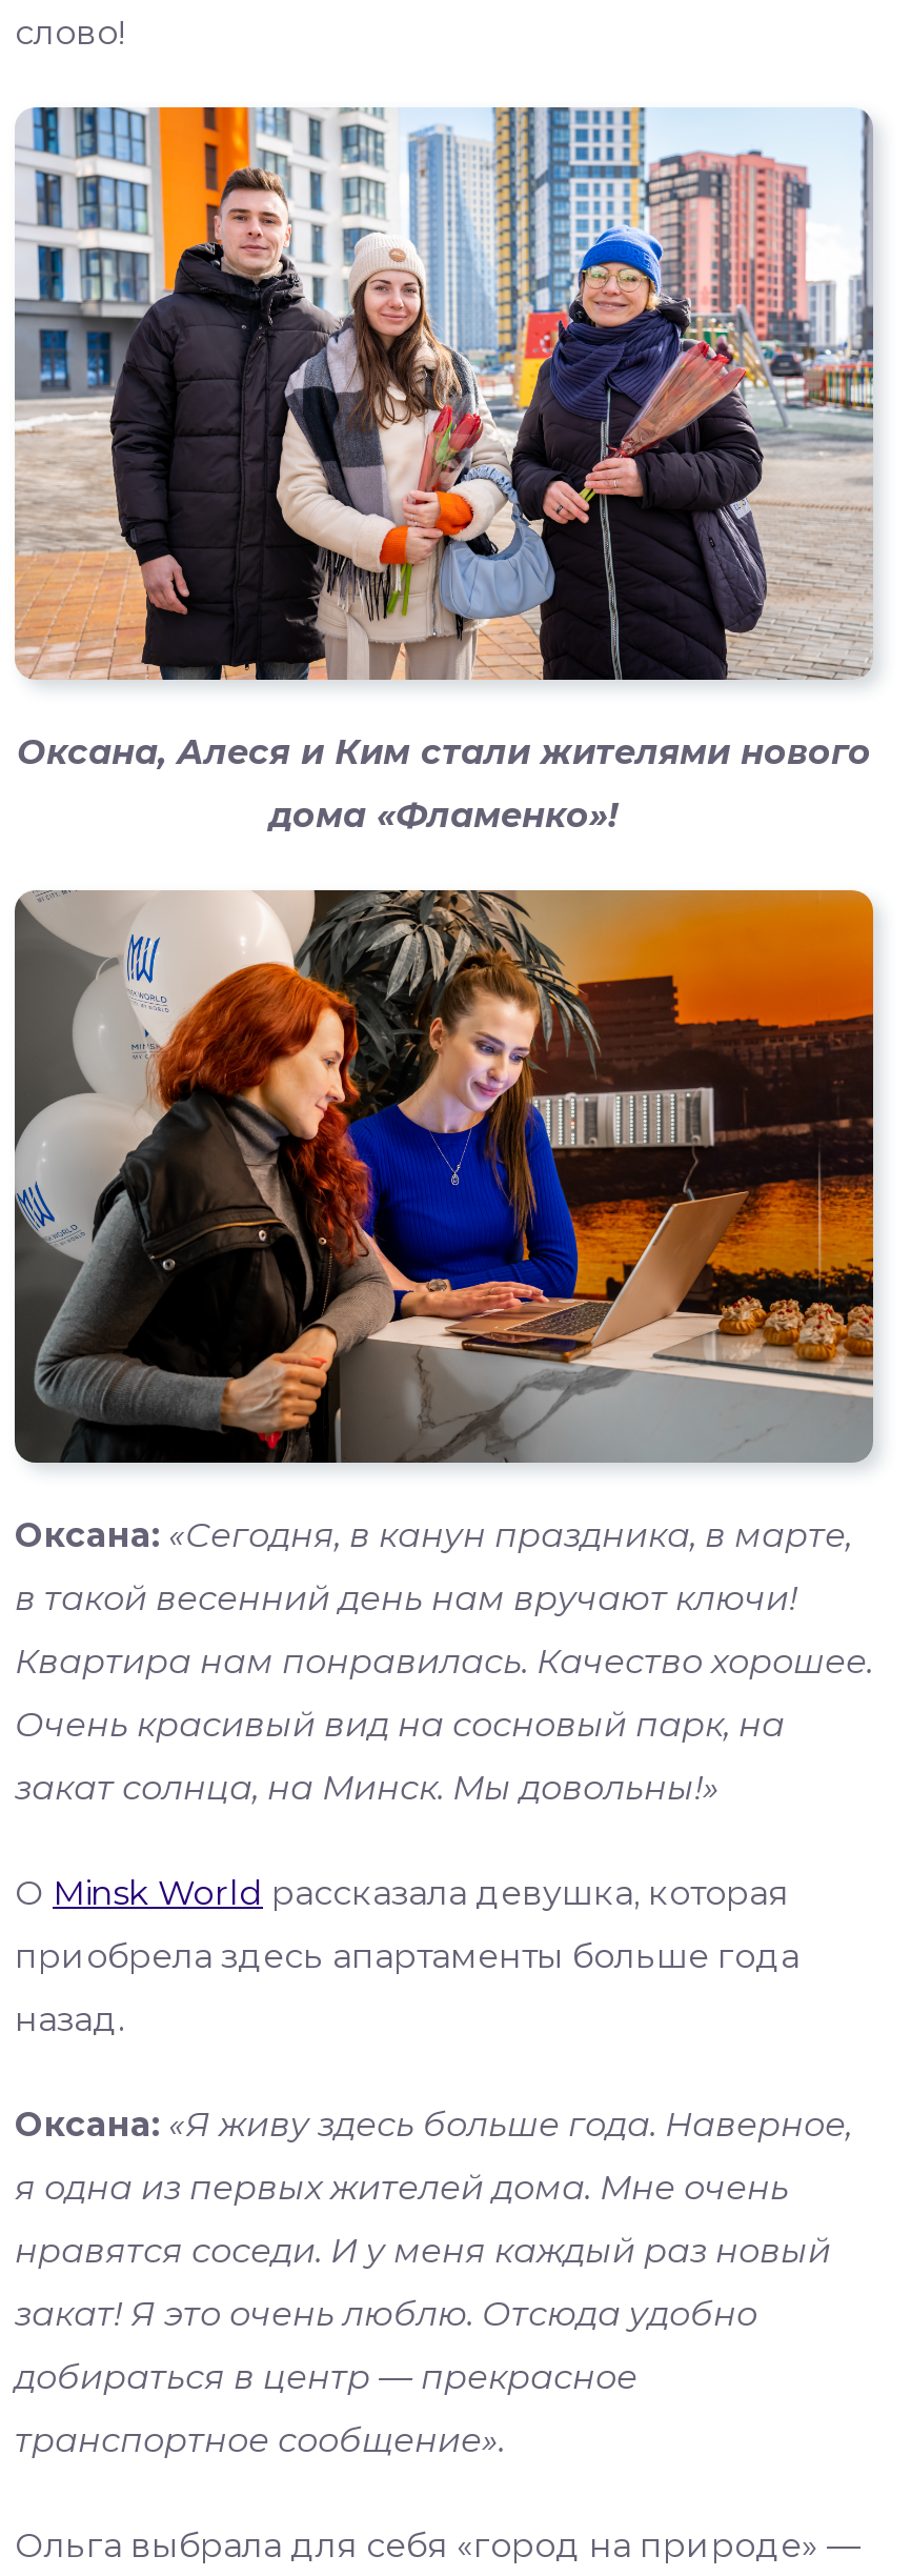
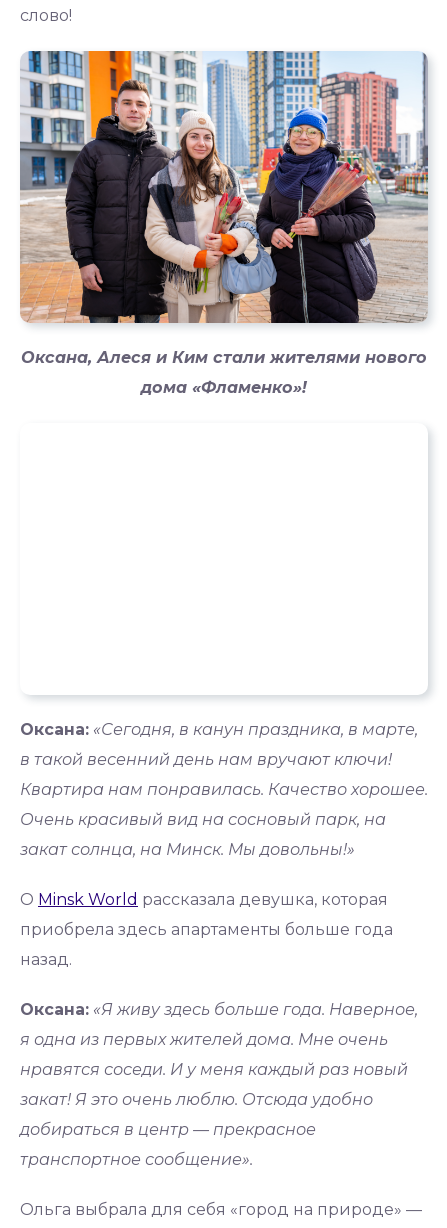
[13,888,875,1465] [image] -> none

